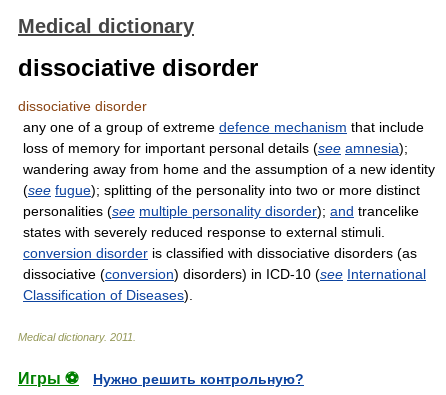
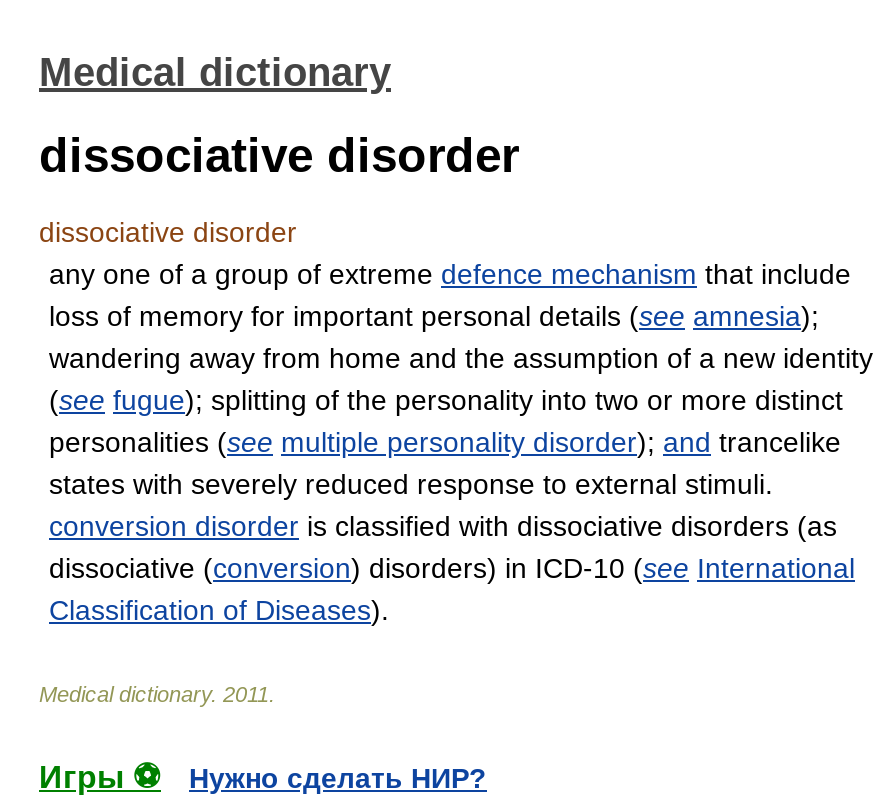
[93,371,304,387] Нужно решить контрольную? -> [189,762,487,794] Нужно сделать НИР?

